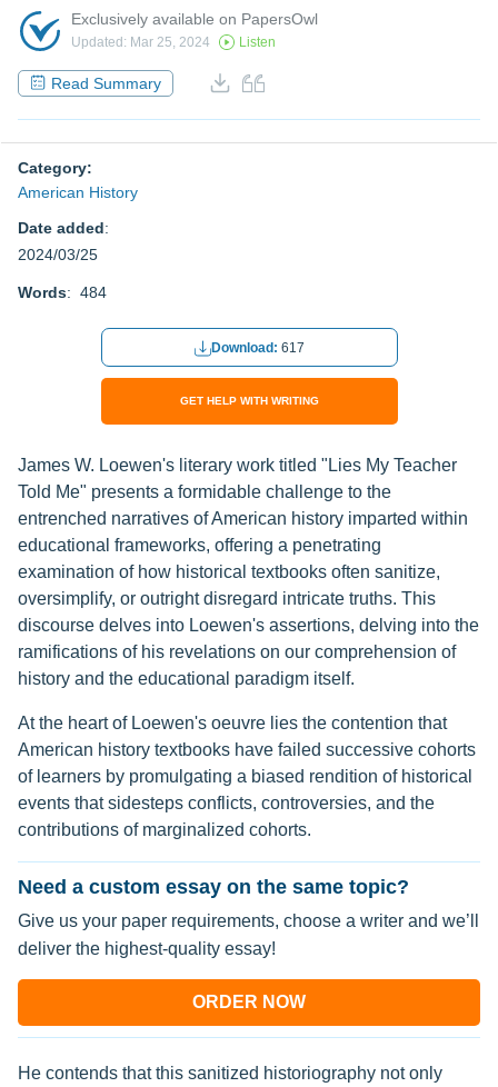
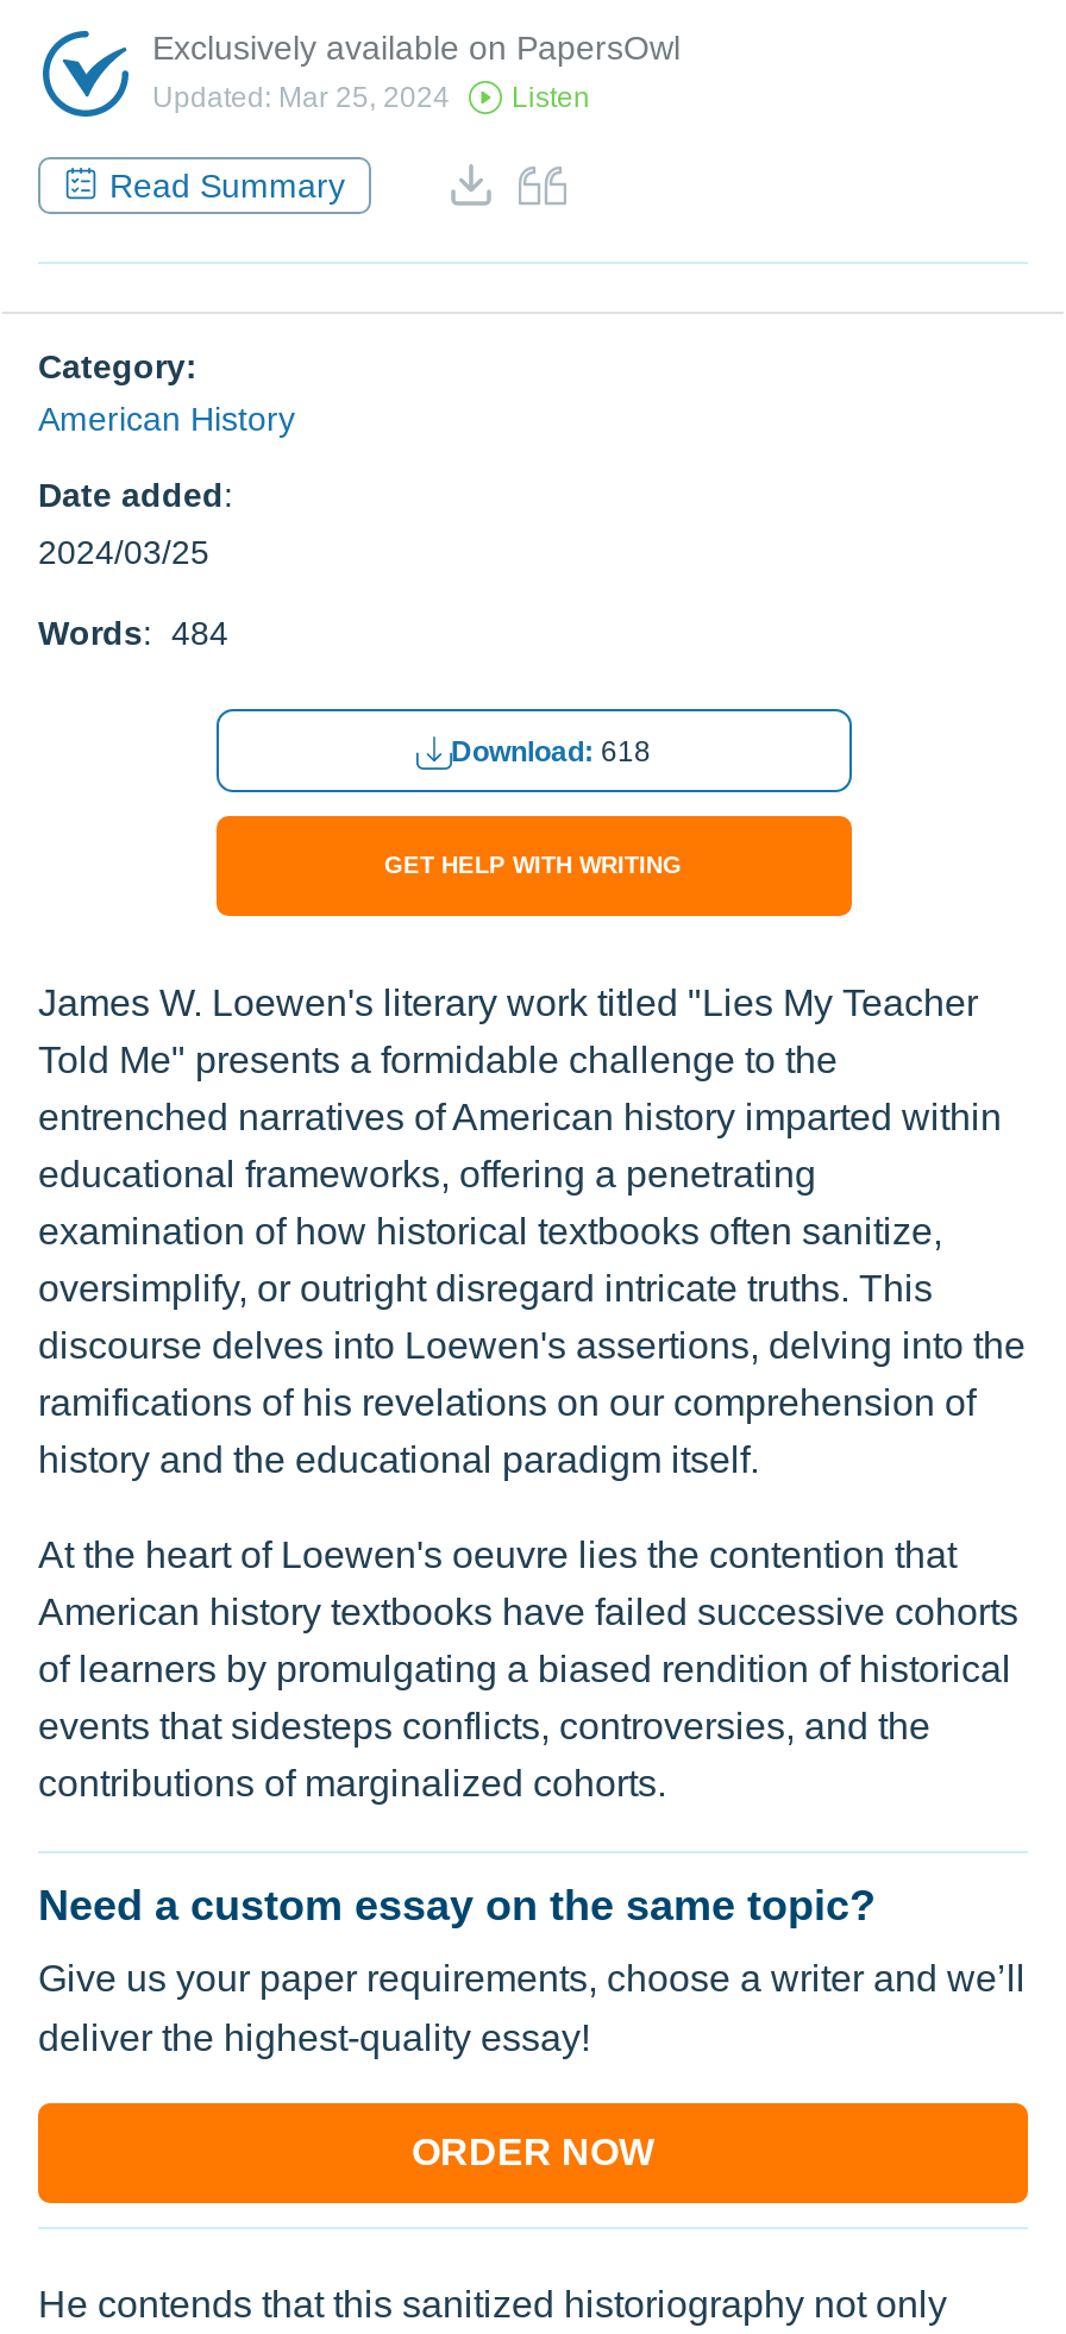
[211,340,304,356] Download: 617 -> [451,736,651,769] Download: 618

